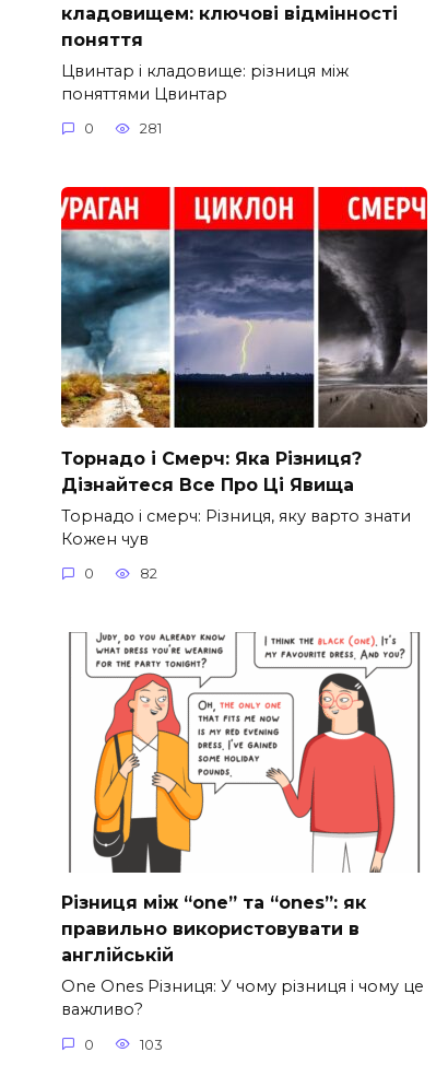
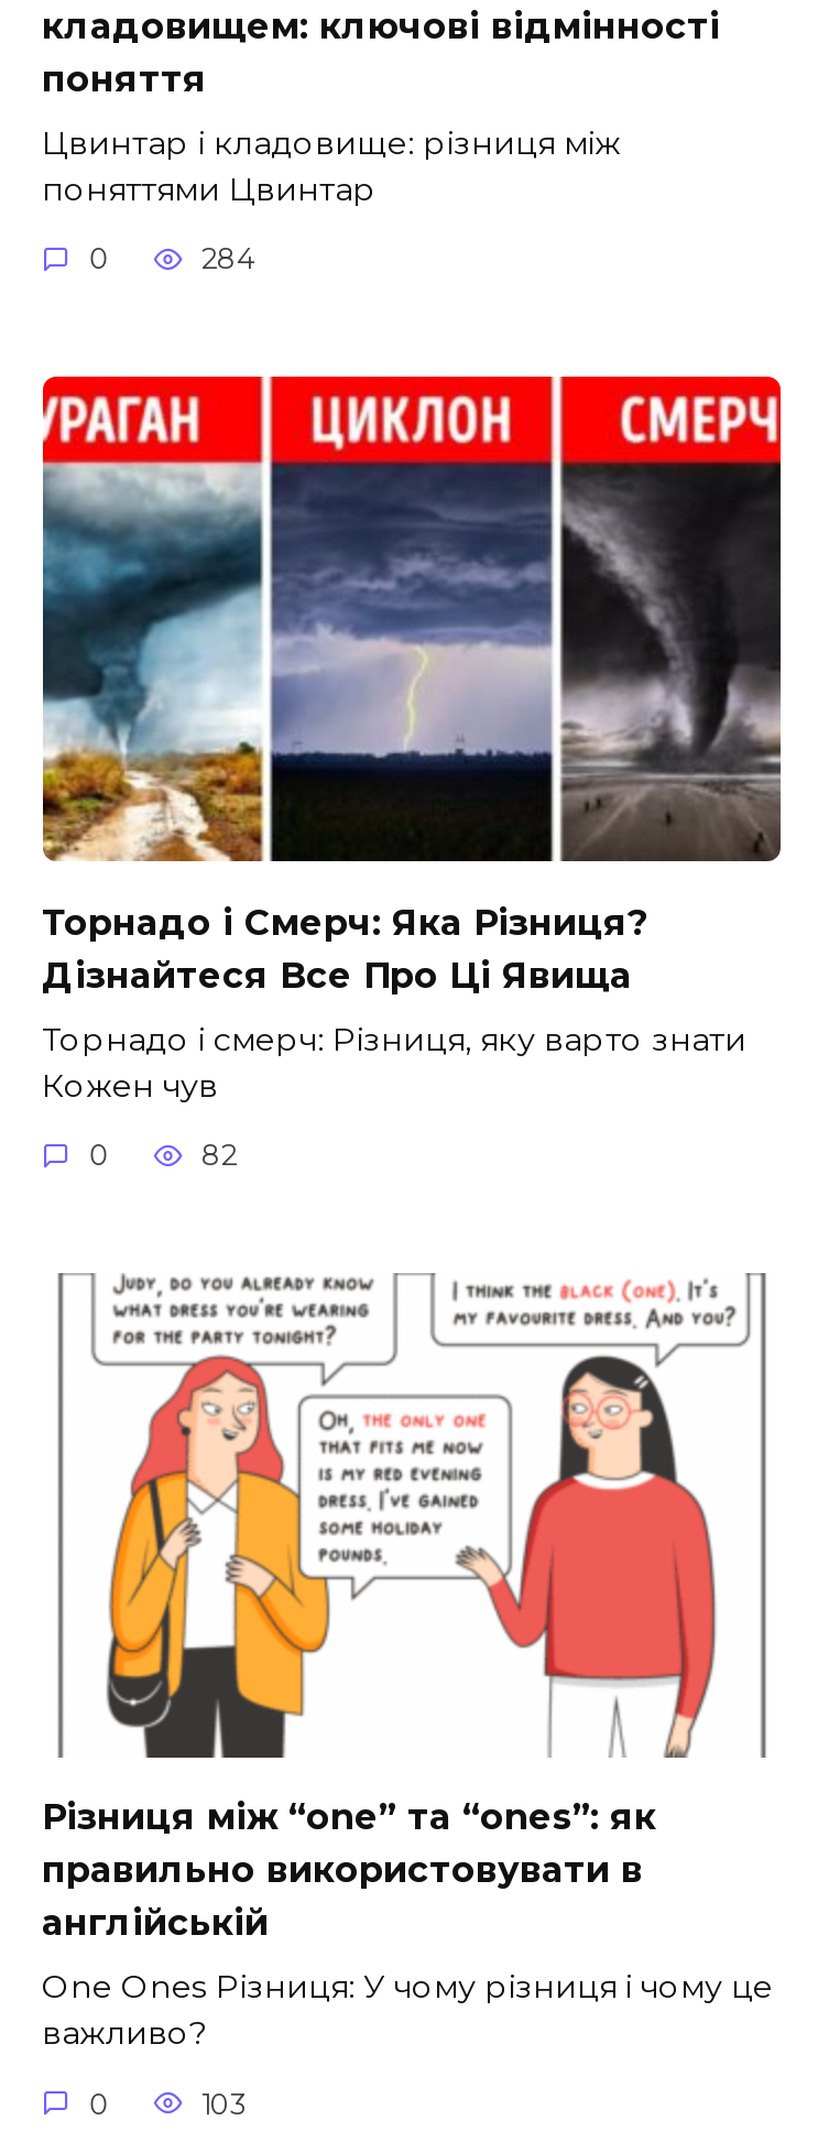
[140,121,162,137] 281 -> [201,243,254,276] 284

